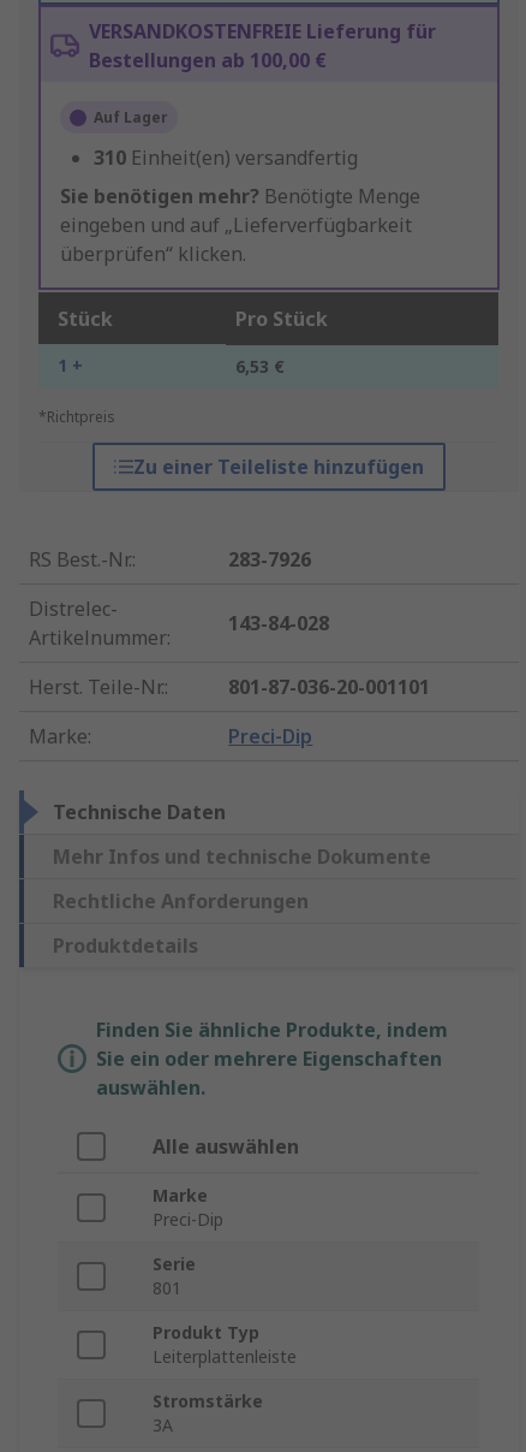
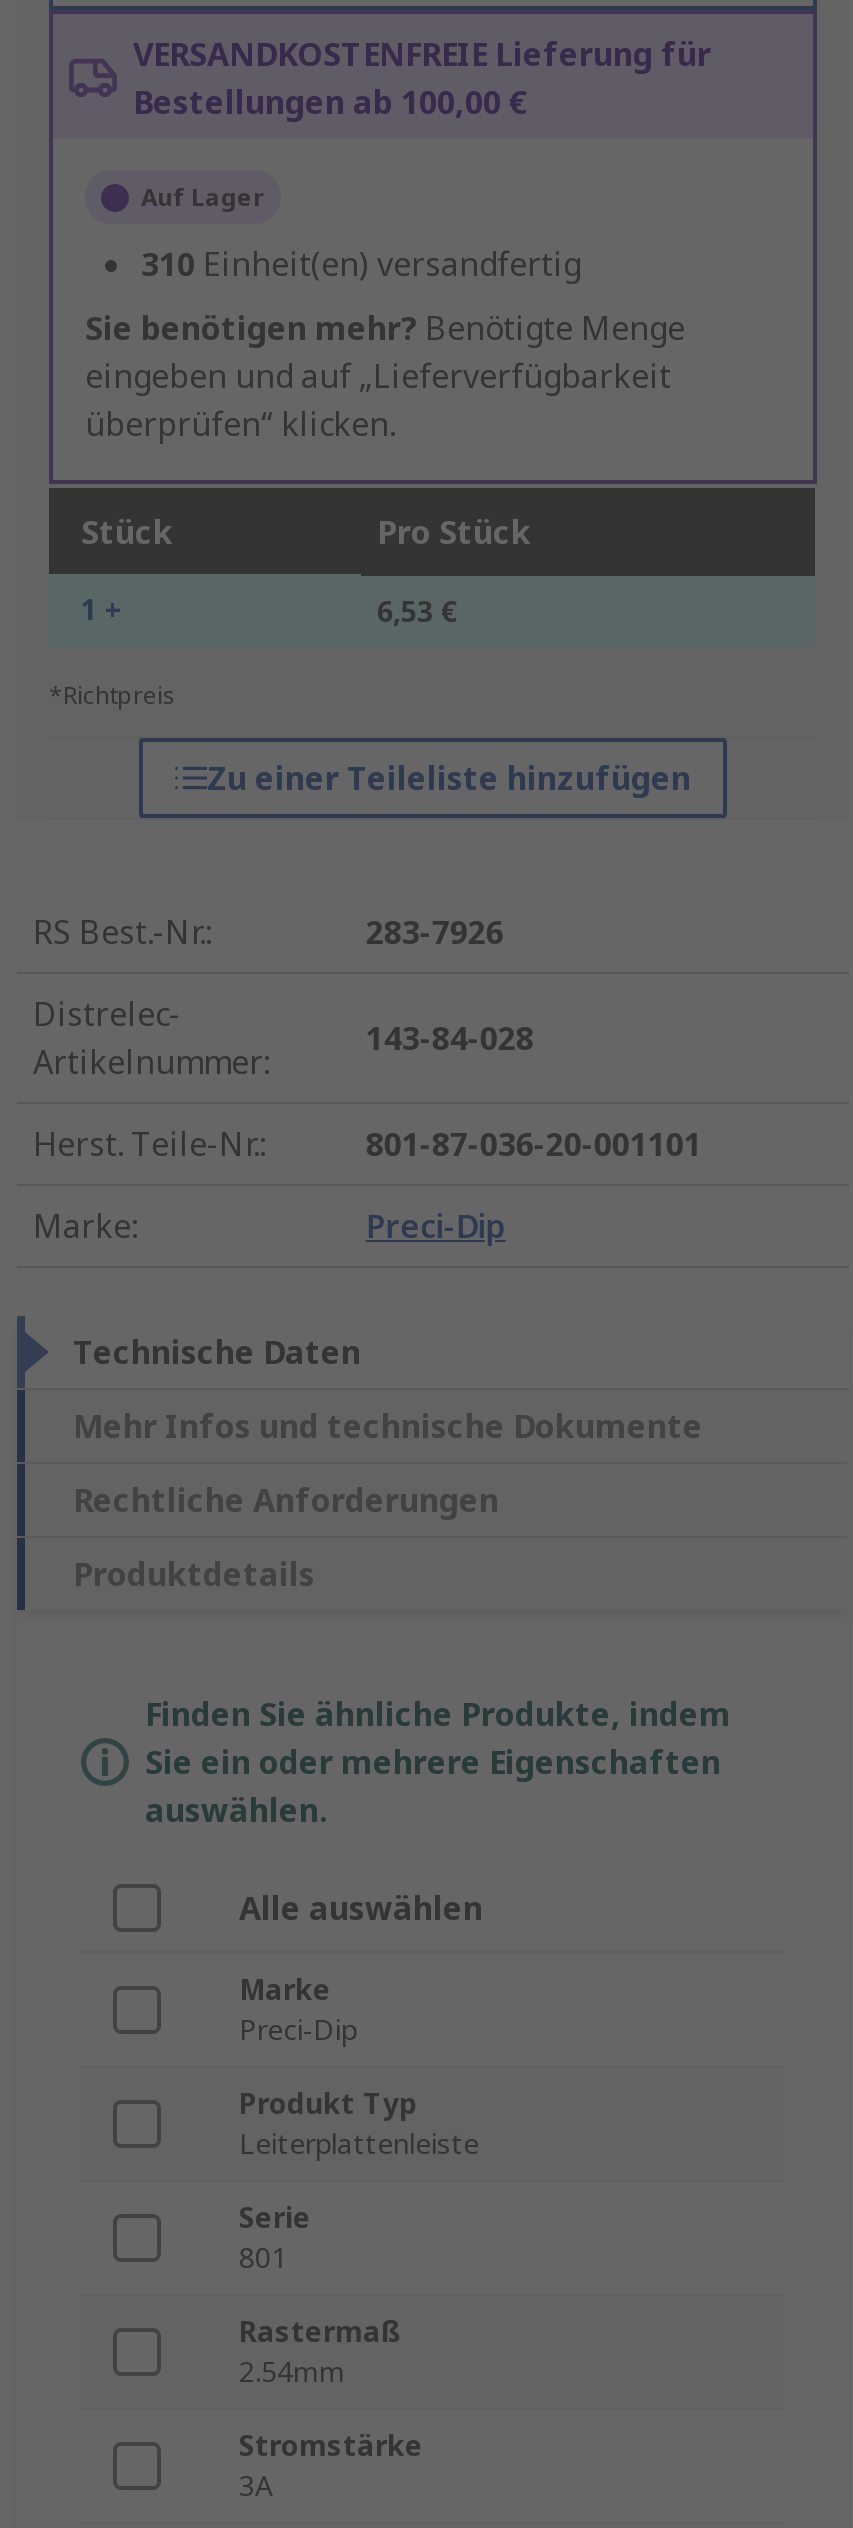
none -> [239,2313,401,2391] Rastermaß | 2.54mm
moved [153,1321,297,1368] -> [239,2085,479,2163]: Produkt Typ | Leiterplattenleiste

